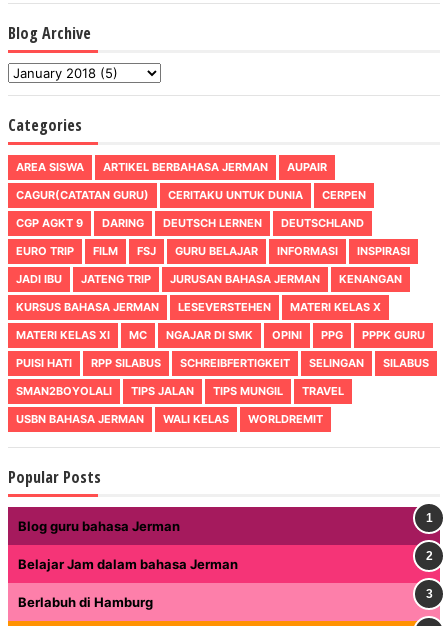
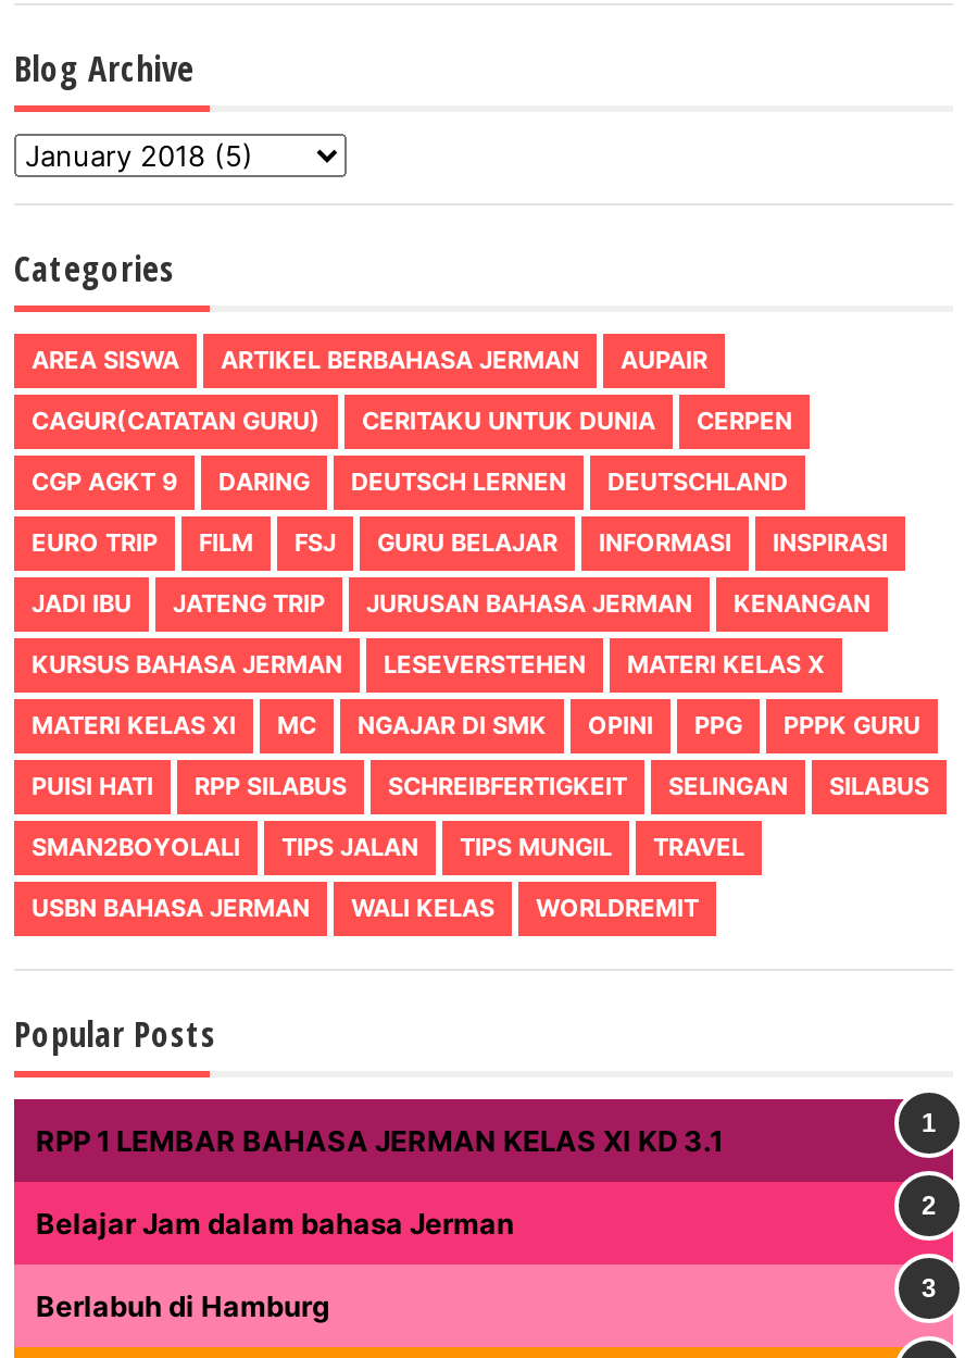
[18,518,180,534] Blog guru bahasa Jerman -> [36,1123,723,1158] RPP 1 LEMBAR BAHASA JERMAN KELAS XI KD 3.1

